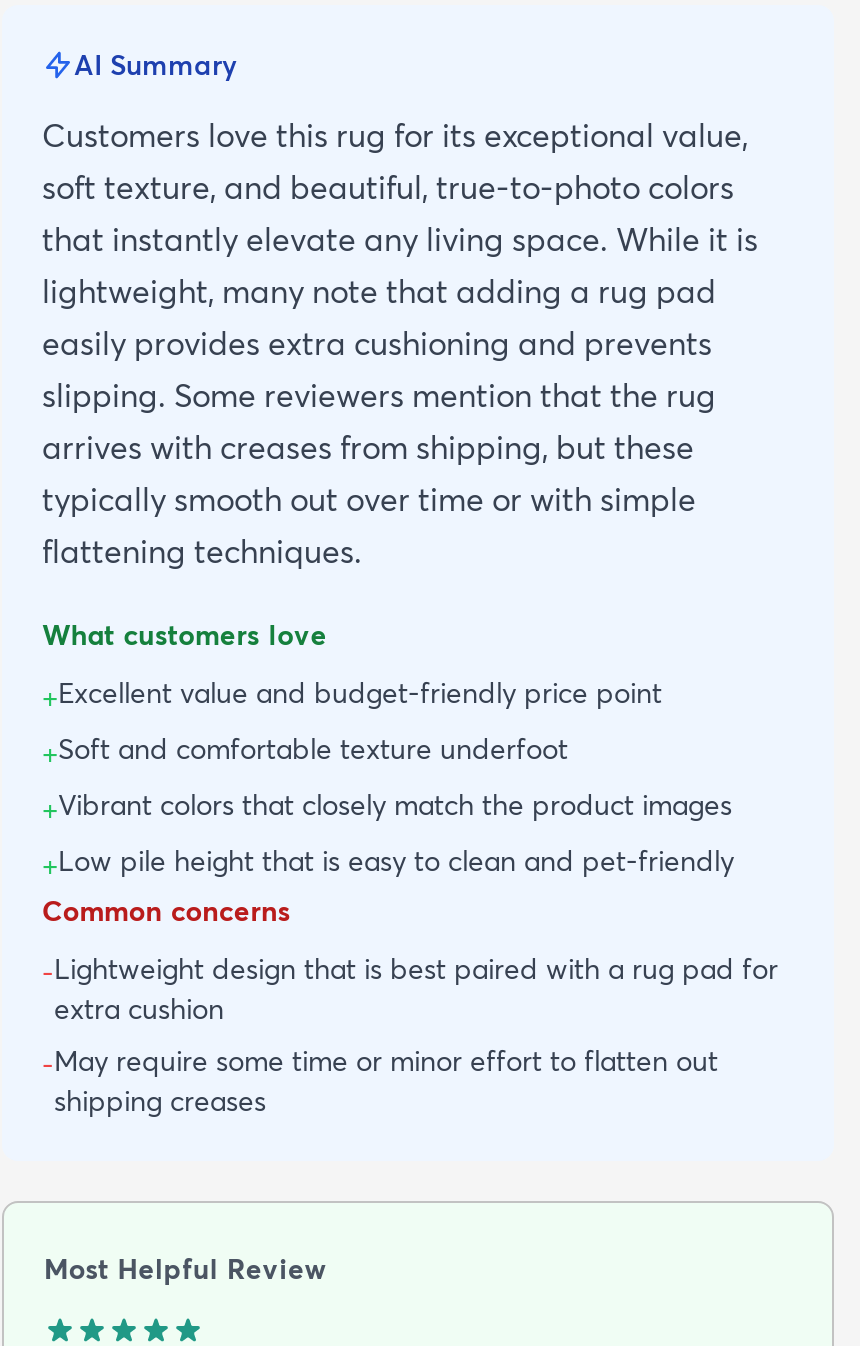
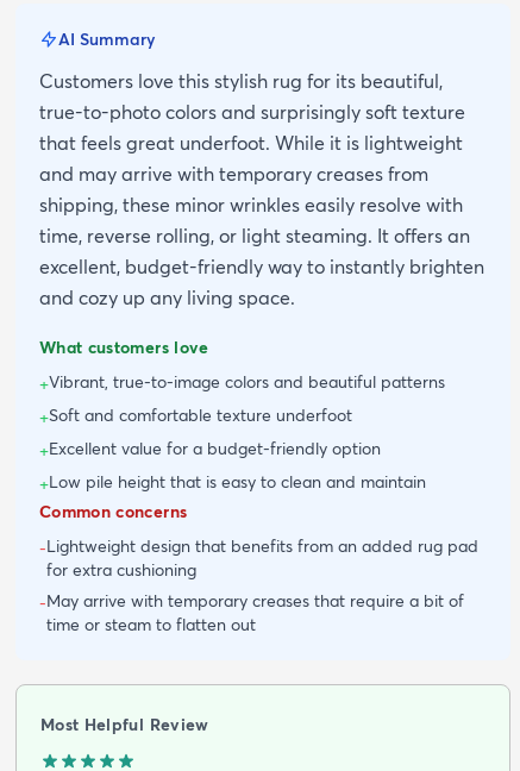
[42,115,758,571] Customers love this rug for its exceptional value, | soft texture, and beautiful, true-to-photo colors | that instantly elevate any living space. While it is | lightweight, many note that adding a rug pad | easily provides extra cushioning and prevents | slipping. Some reviewers mention that the rug | arrives with creases from shipping, but these | typically smooth out over time or with simple | flattening techniques. -> [39,69,484,309] Customers love this stylish rug for its beautiful, | true-to-photo colors and surprisingly soft texture | that feels great underfoot. While it is lightweight | and may arrive with temporary creases from | shipping, these minor wrinkles easily resolve with | time, reverse rolling, or light steaming. It offers an | excellent, budget-friendly way to instantly brighten | and cozy up any living space.
[42,675,662,715] +Excellent value and budget-friendly price point -> [39,371,445,395] +Vibrant, true-to-image colors and beautiful patterns
[42,787,734,883] +Vibrant colors that closely match the product images | +Low pile height that is easy to clean and pet-friendly -> [39,437,426,495] +Excellent value for a budget-friendly option | +Low pile height that is easy to clean and maintain
[42,951,778,1119] -Lightweight design that is best paired with a rug pad for | extra cushion | -May require some time or minor effort to flatten out | shipping creases -> [39,535,478,635] -Lightweight design that benefits from an added rug pad | for extra cushioning | -May arrive with temporary creases that require a bit of | time or steam to flatten out

